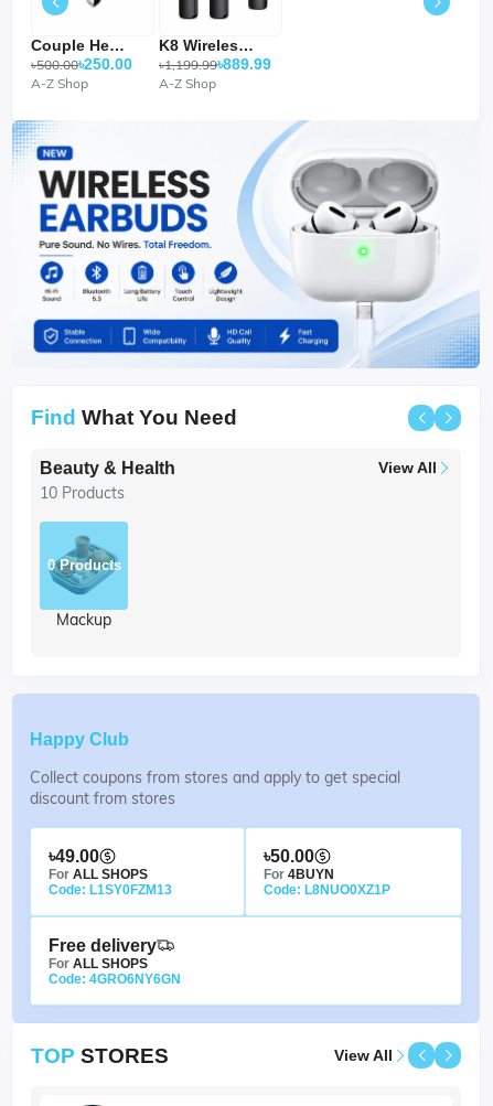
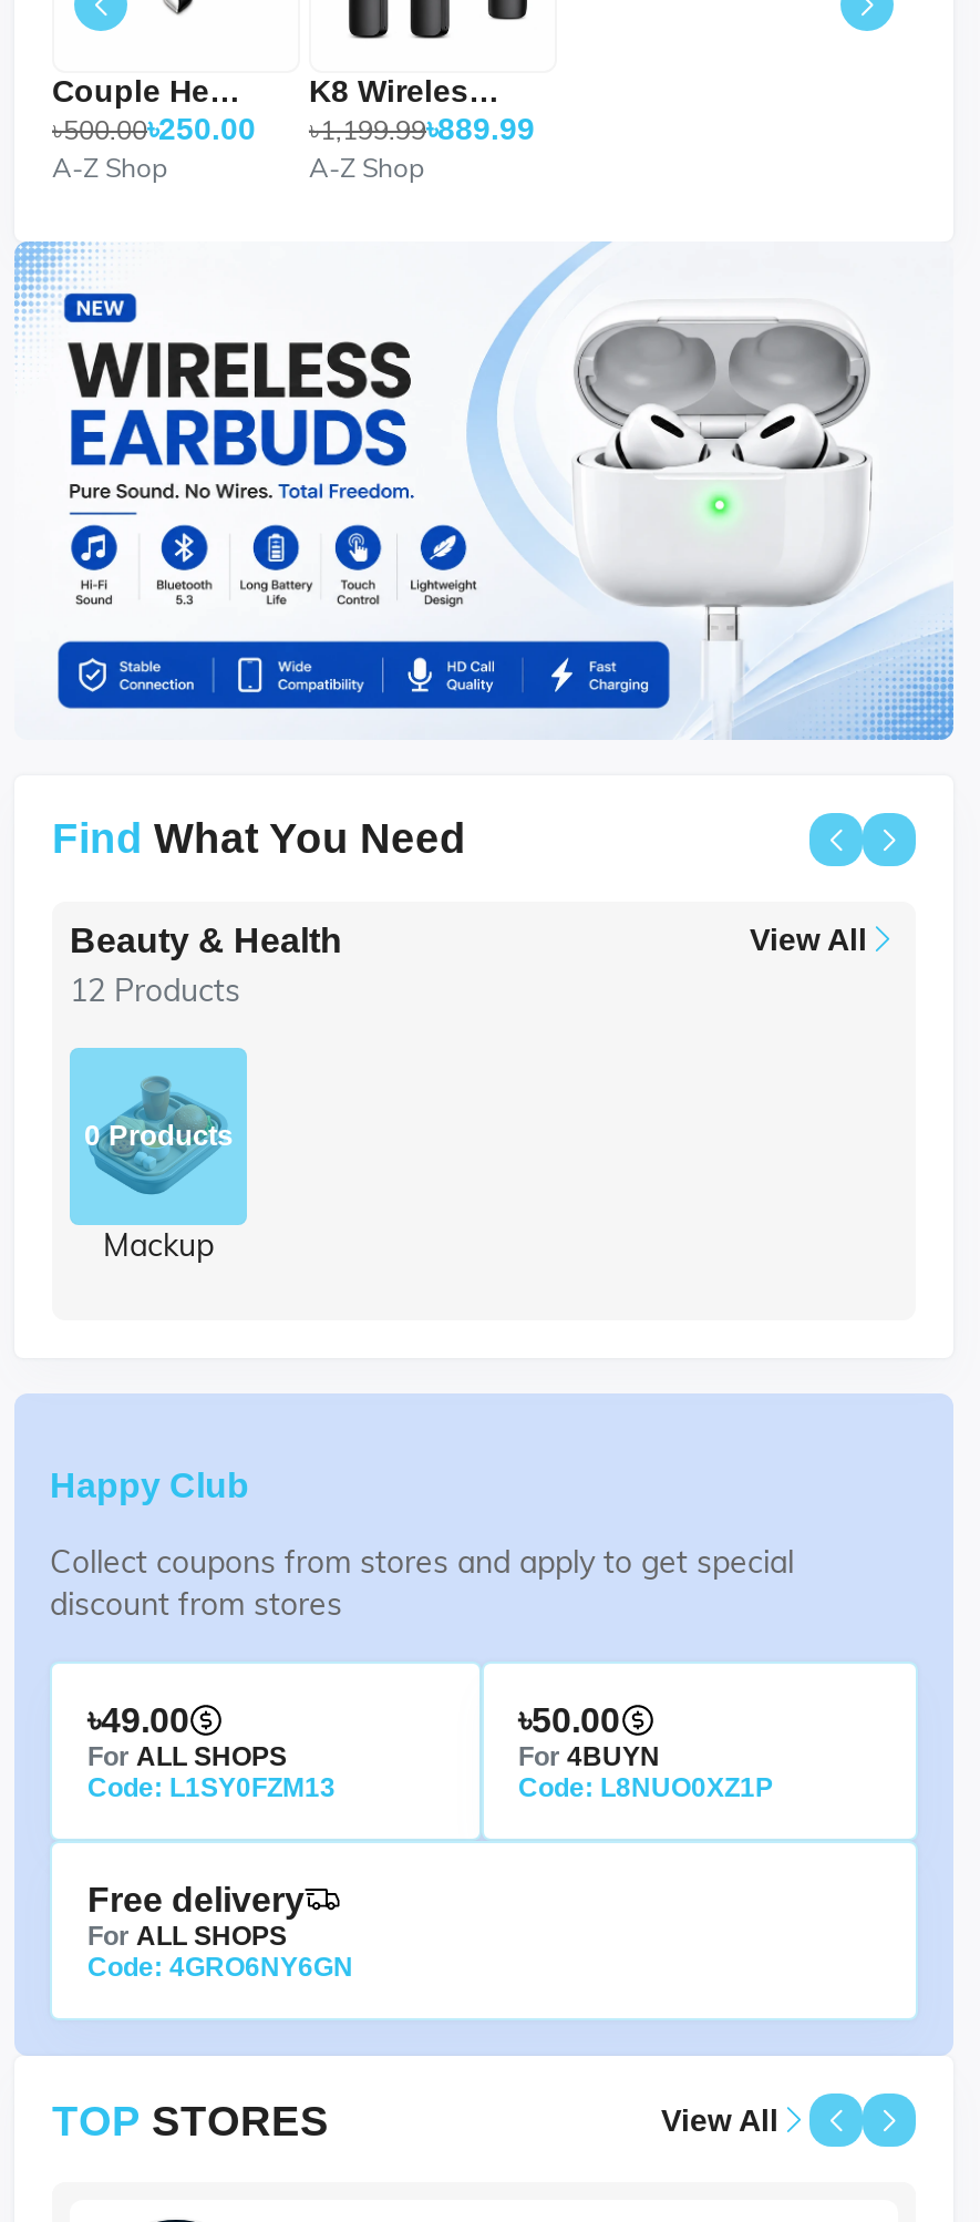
[40,483,125,503] 10 Products -> [70,971,240,1011] 12 Products

